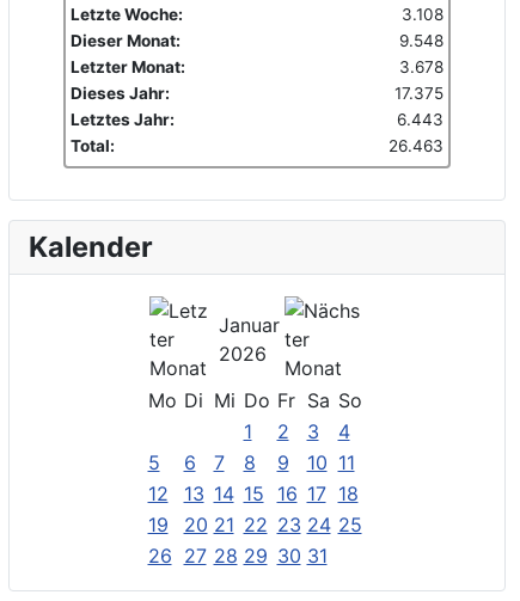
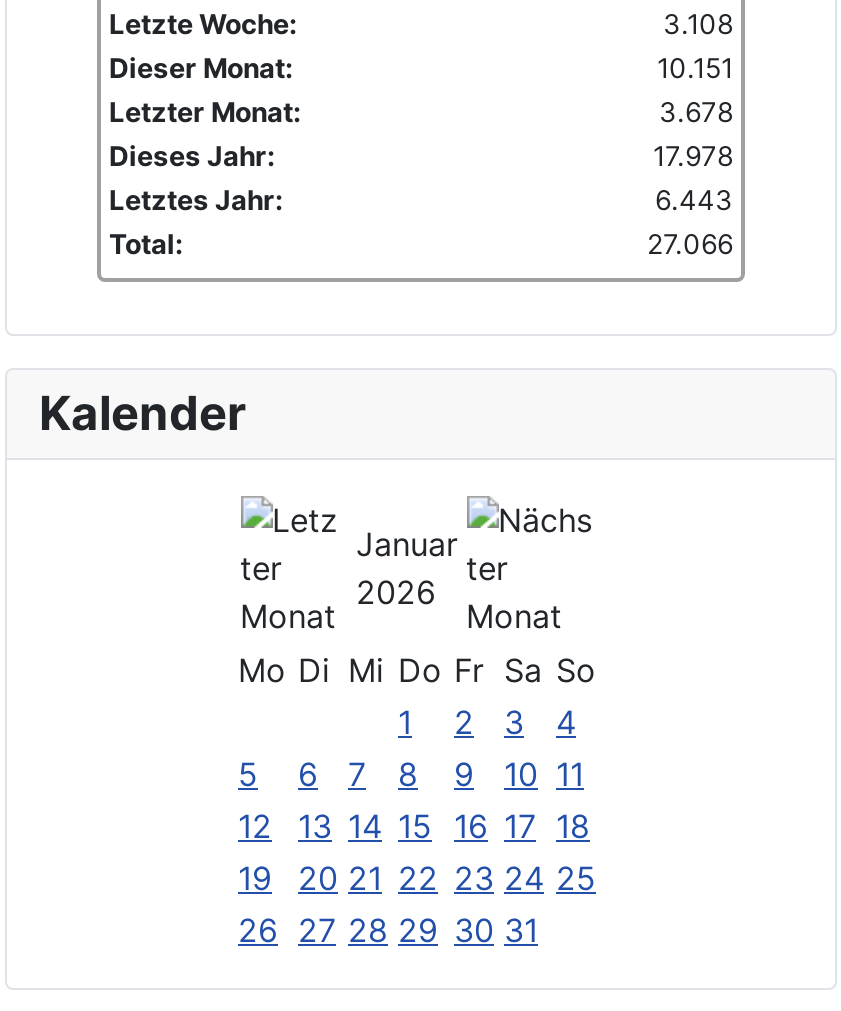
[399,31,443,50] 9.548 -> [657,52,733,84] 10.151
[394,84,443,103] 17.375 -> [653,140,733,172] 17.978
[389,136,443,155] 26.463 -> [647,228,733,260] 27.066

